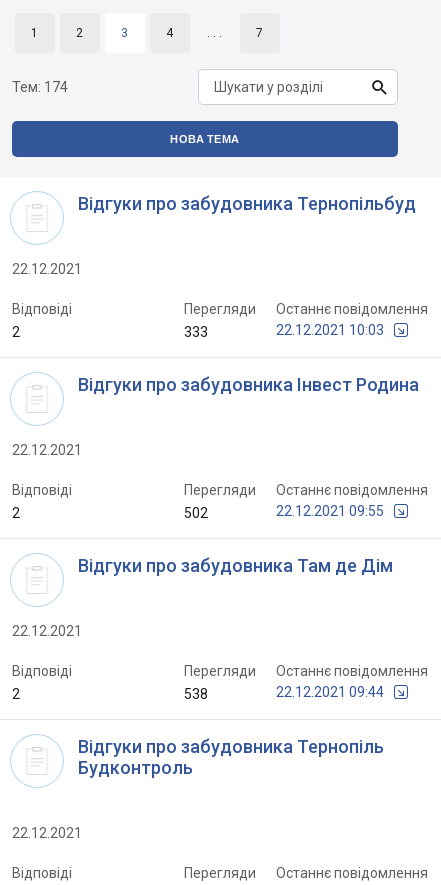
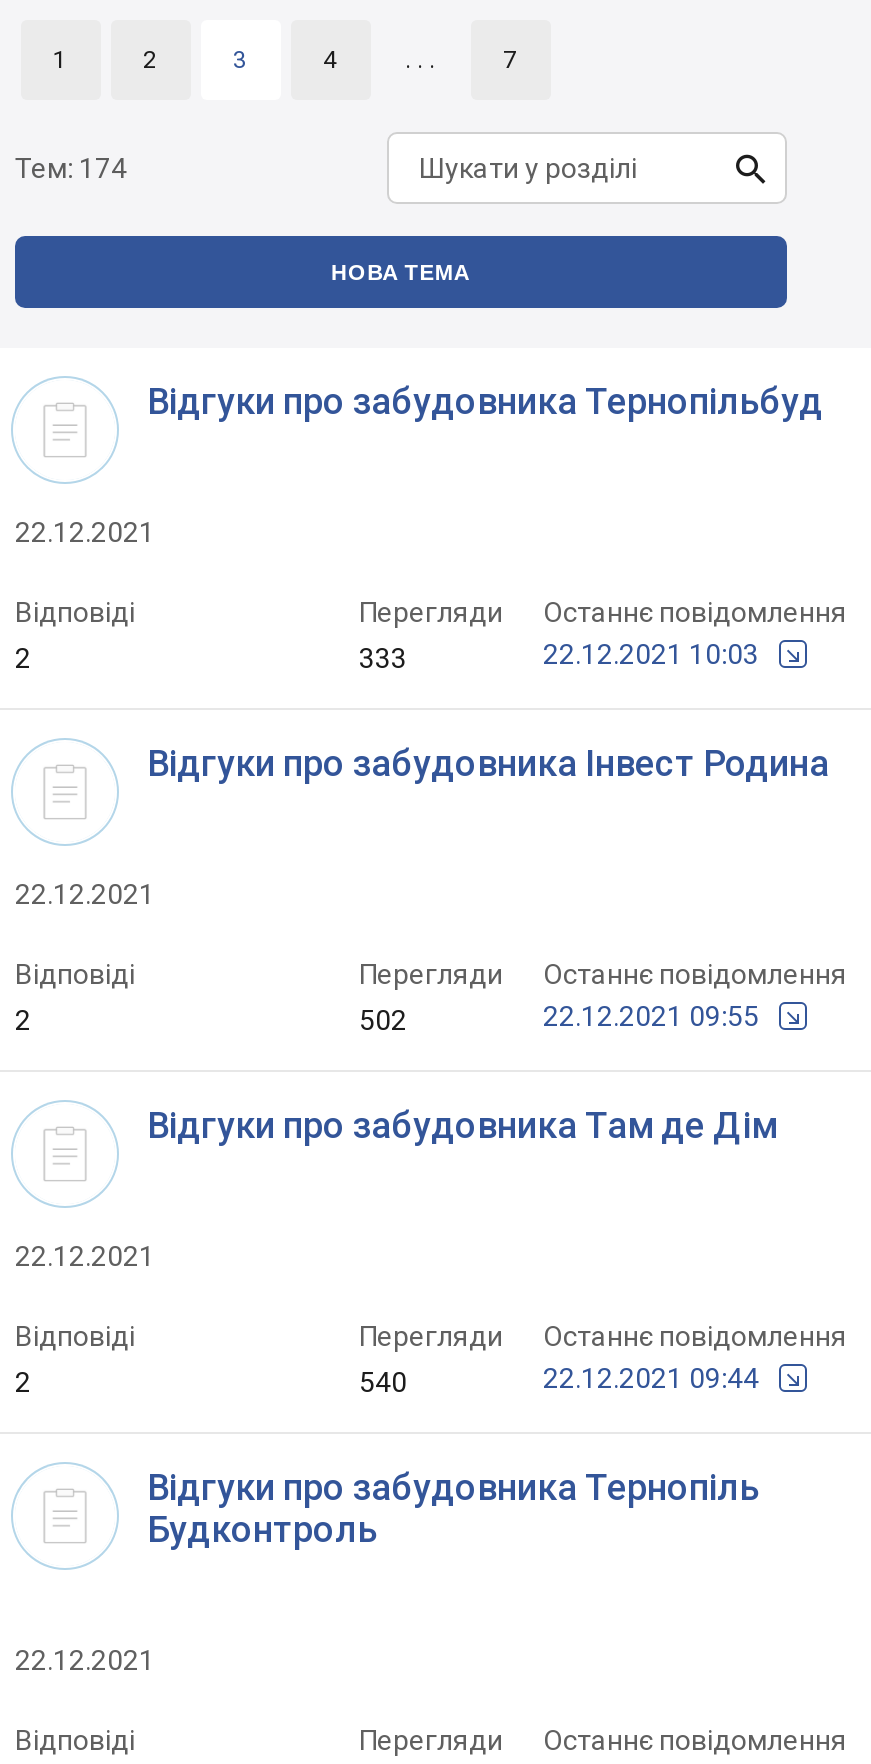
[184,686,208,702] 538 -> [359,1366,407,1398] 540

